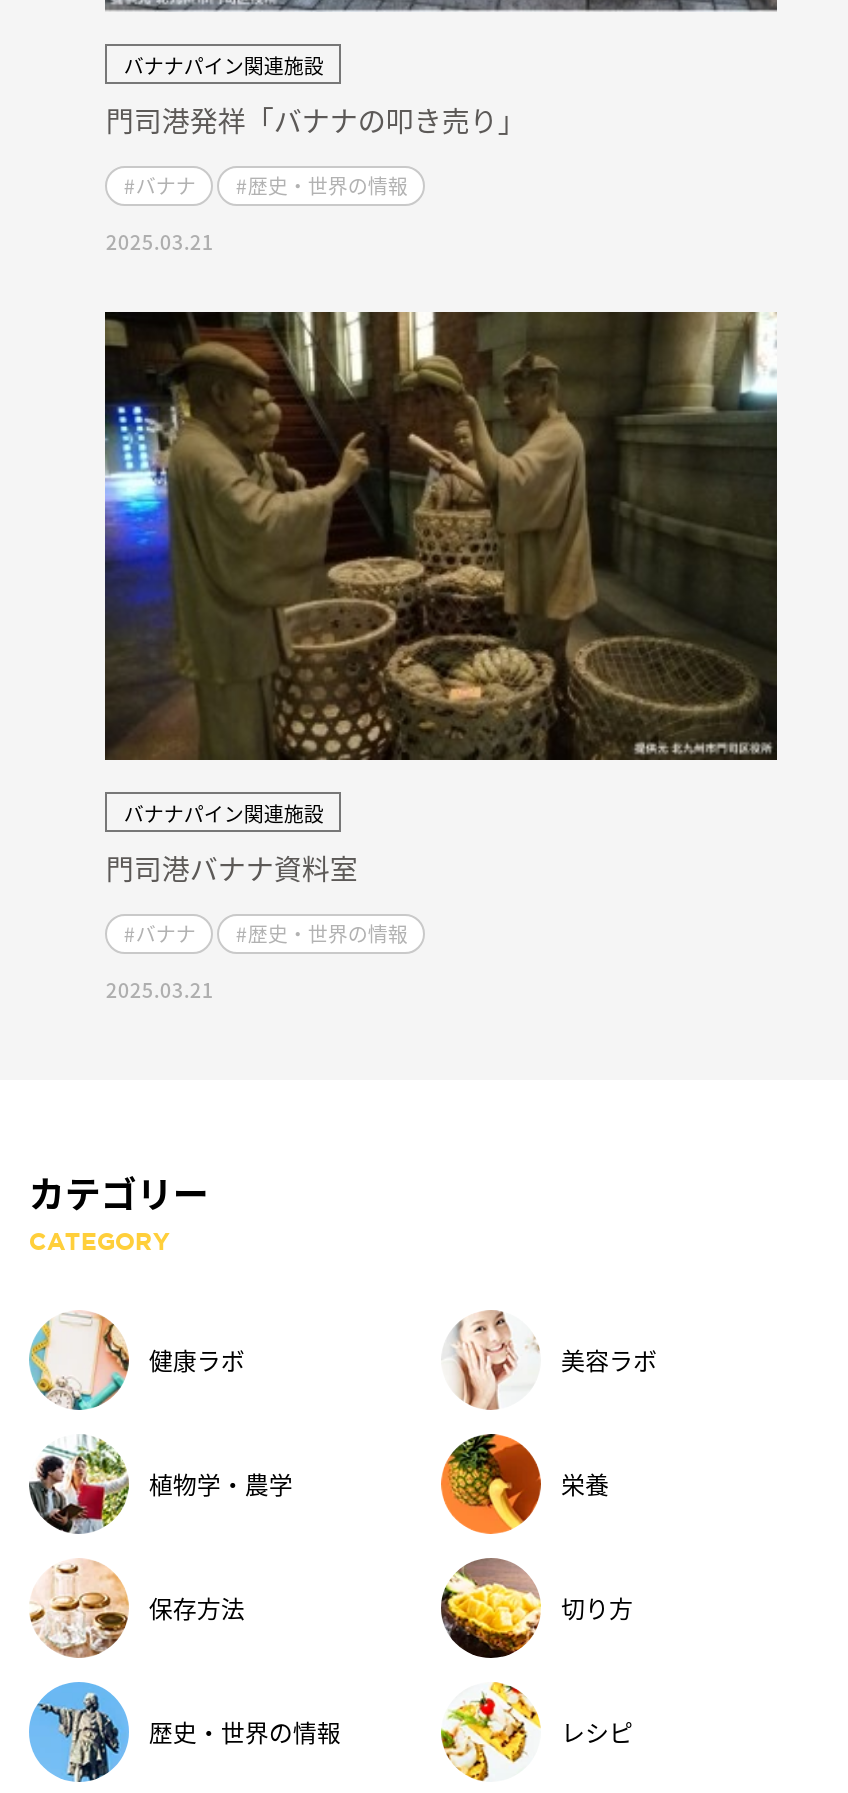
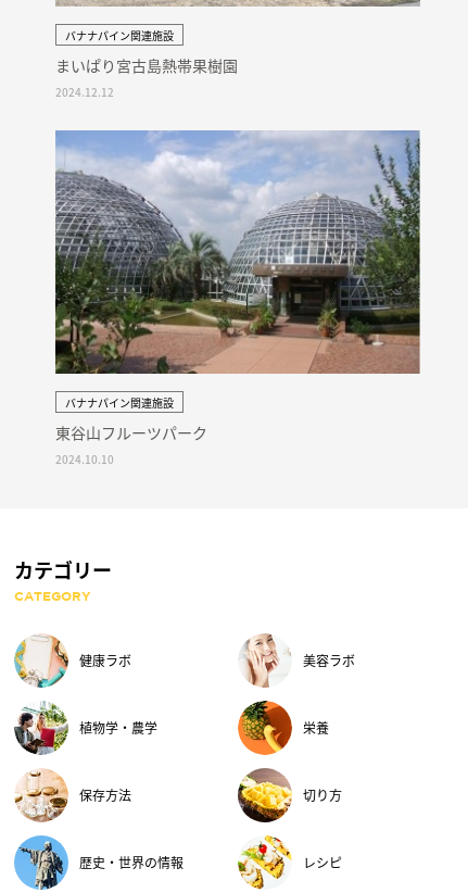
[106,101,526,201] 門司港発祥「バナナの叩き売り」 | #バナナ | #歴史・世界の情報 -> [56,55,238,76] まいぱり宮古島熱帯果樹園
[106,227,214,257] 2025.03.21 -> [56,84,114,100] 2024.12.12
[103,310,777,762] [image] -> [55,129,421,375] [image]
[106,849,408,949] 門司港バナナ資料室 | #バナナ | #歴史・世界の情報 -> [56,422,208,444] 東谷山フルーツパーク
[106,975,214,1005] 2025.03.21 -> [56,451,114,467] 2024.10.10

